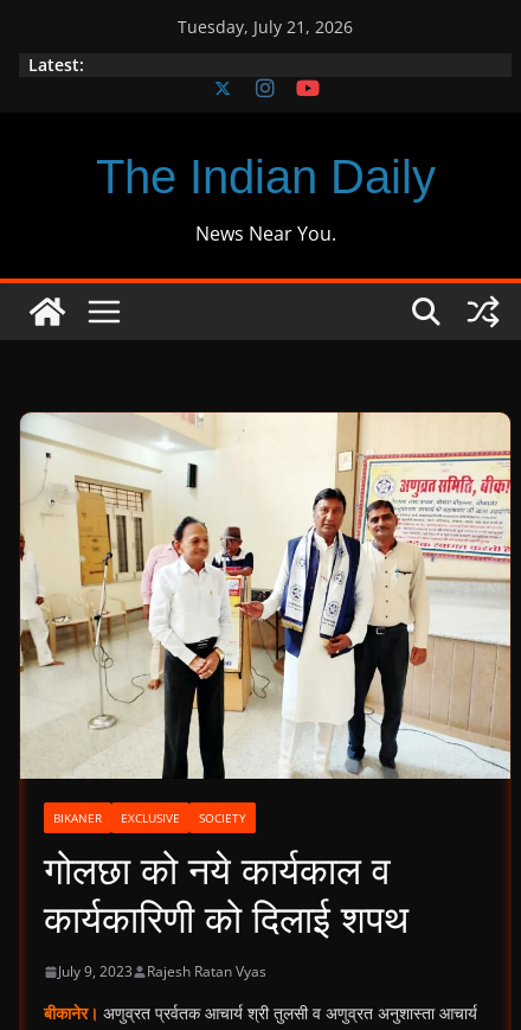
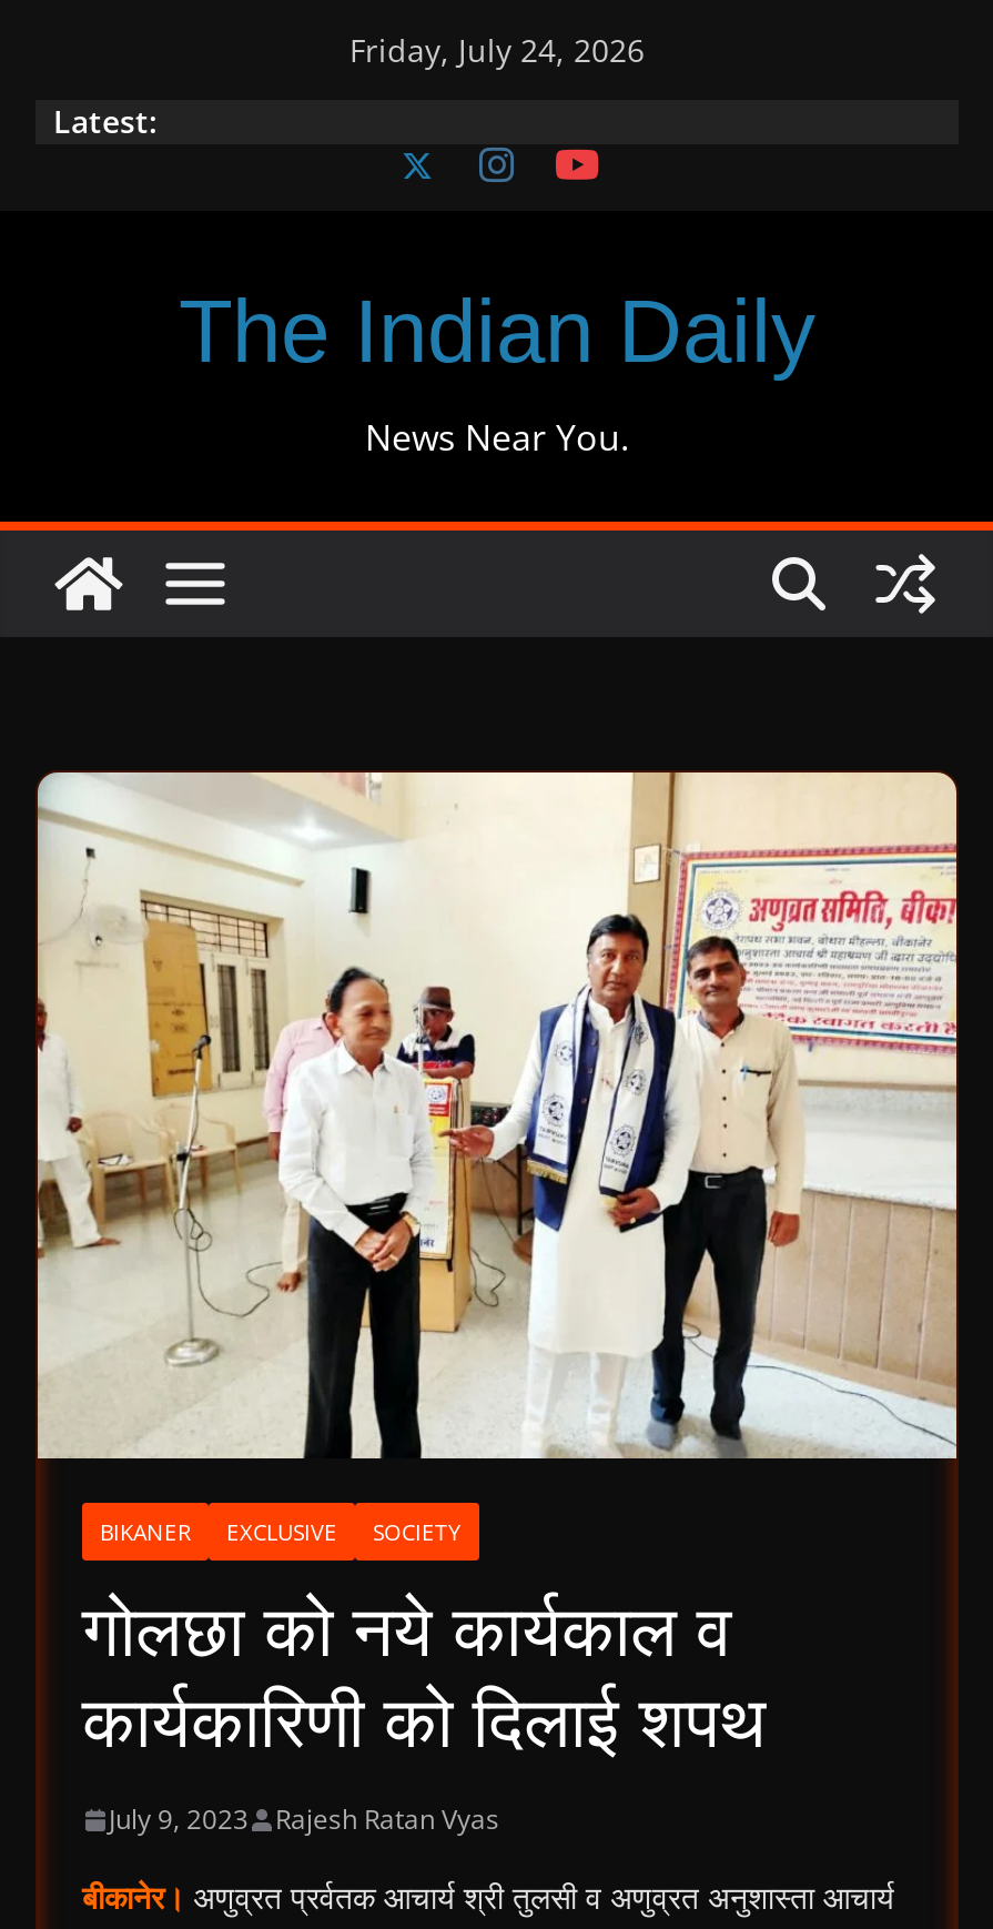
[178,15,353,38] Tuesday, July 21, 2026 -> [349,29,645,71] Friday, July 24, 2026

